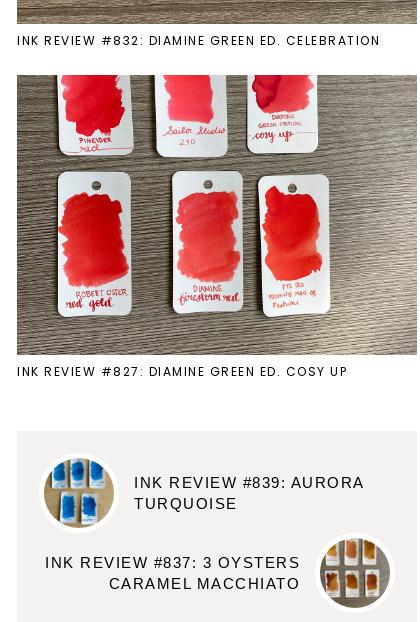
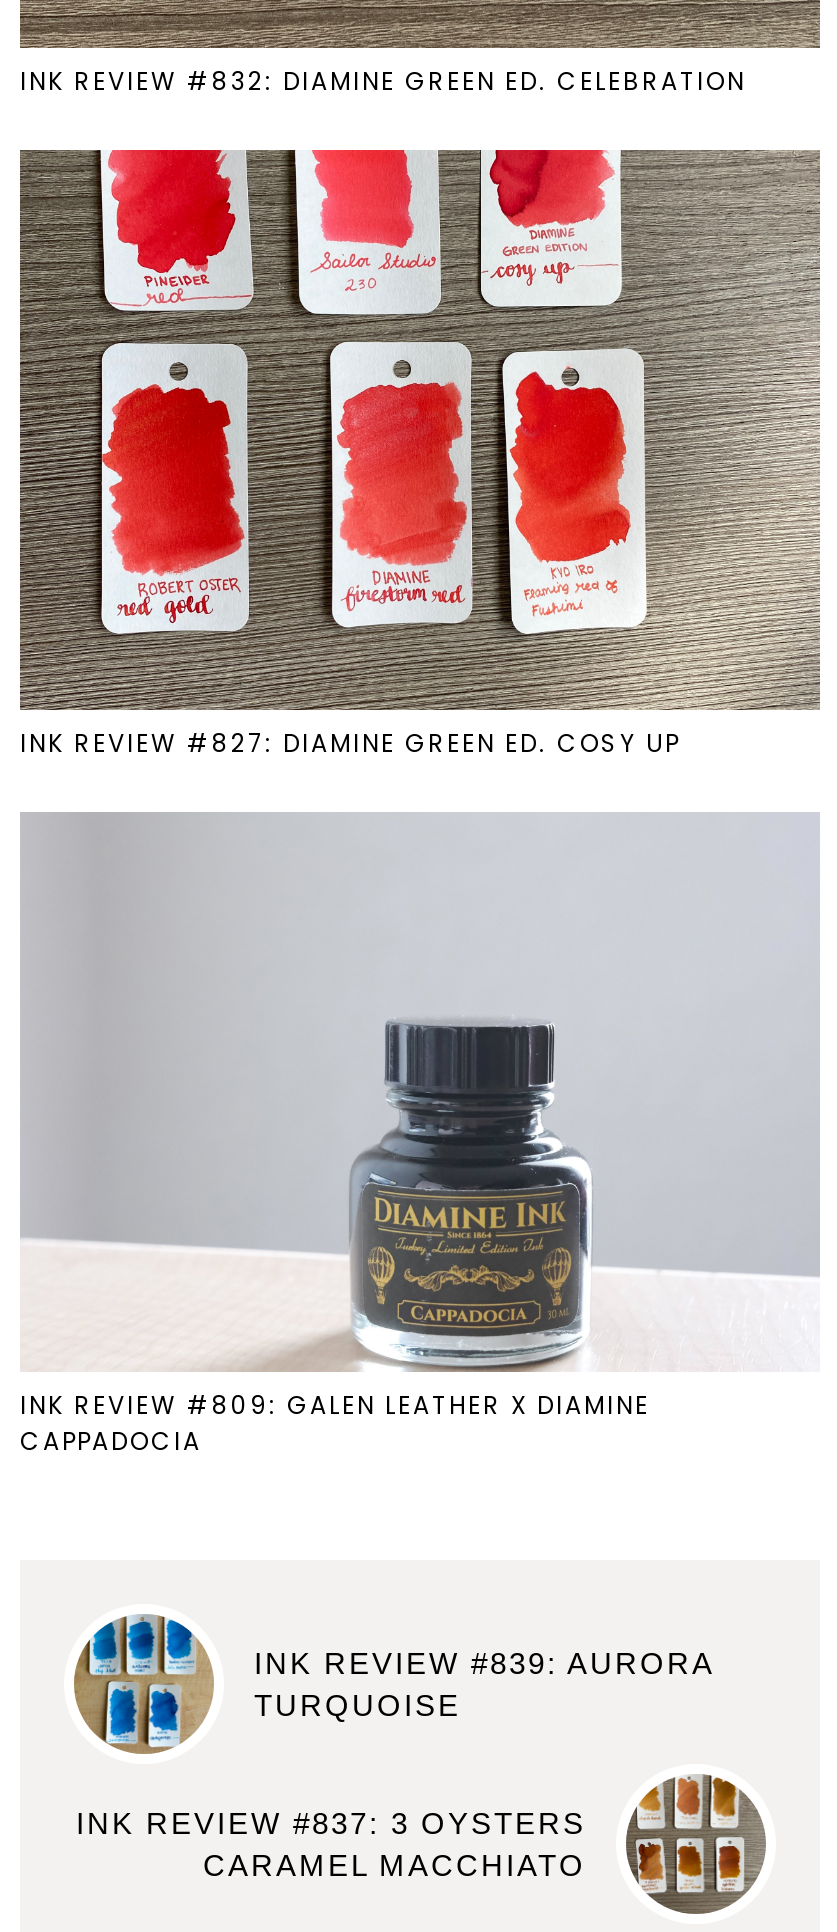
none -> [20,812,820,1459] [image] | INK REVIEW #809: GALEN LEATHER X DIAMINE | CAPPADOCIA

